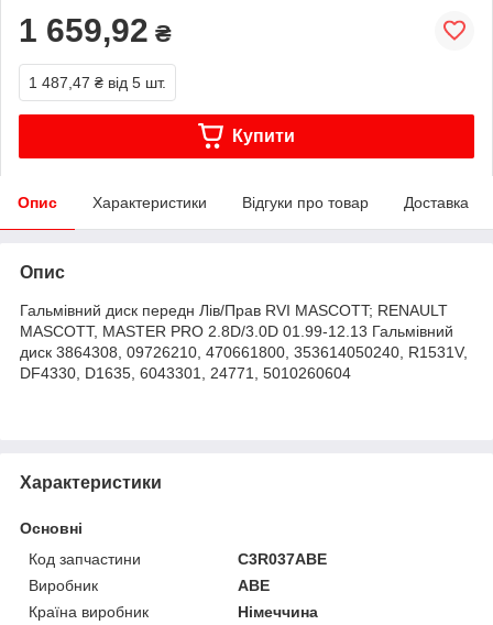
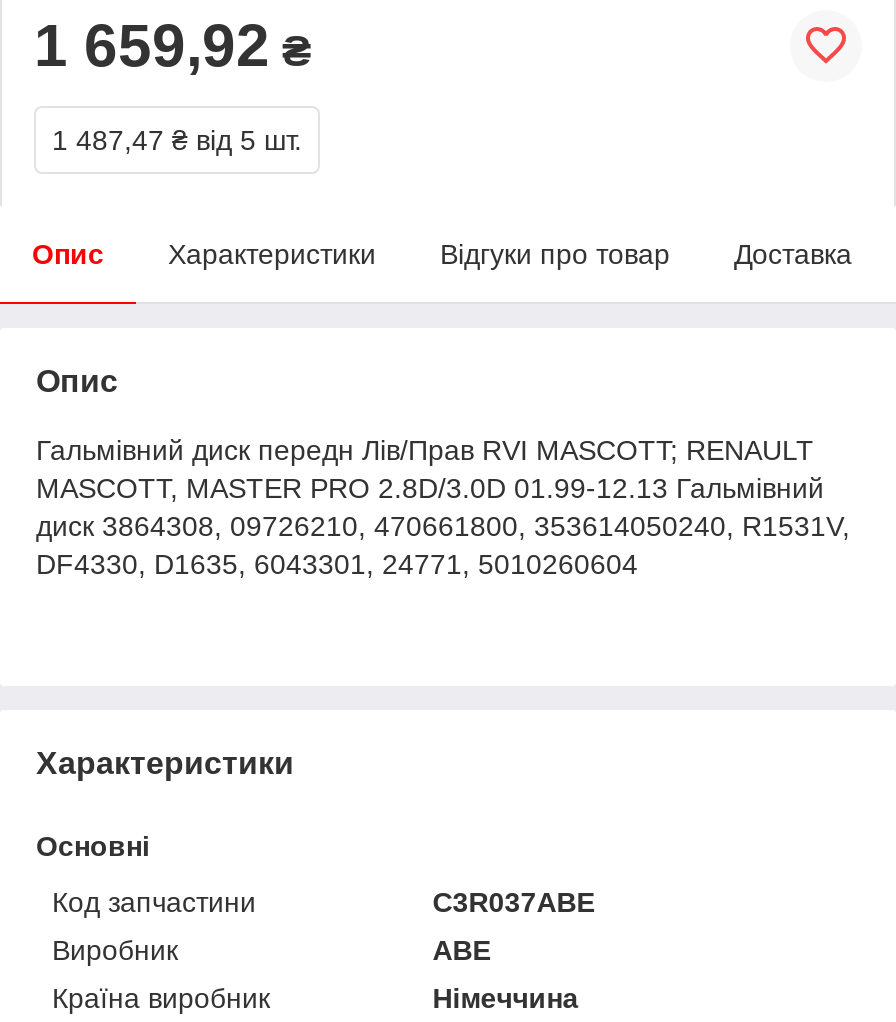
[232,126,295,145] Купити -> none

